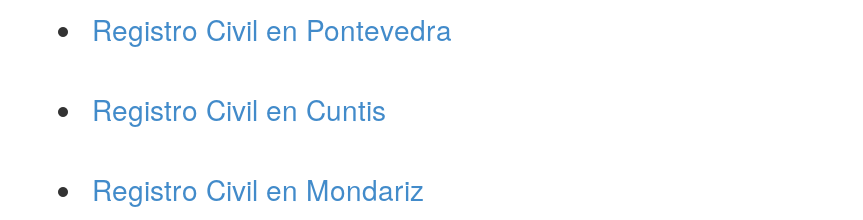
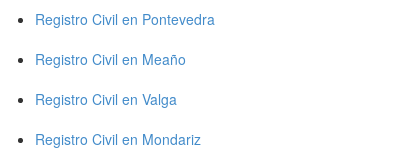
[92,89,386,129] Registro Civil en Cuntis -> [35,49,186,109] Registro Civil en Meaño | Registro Civil en Valga

